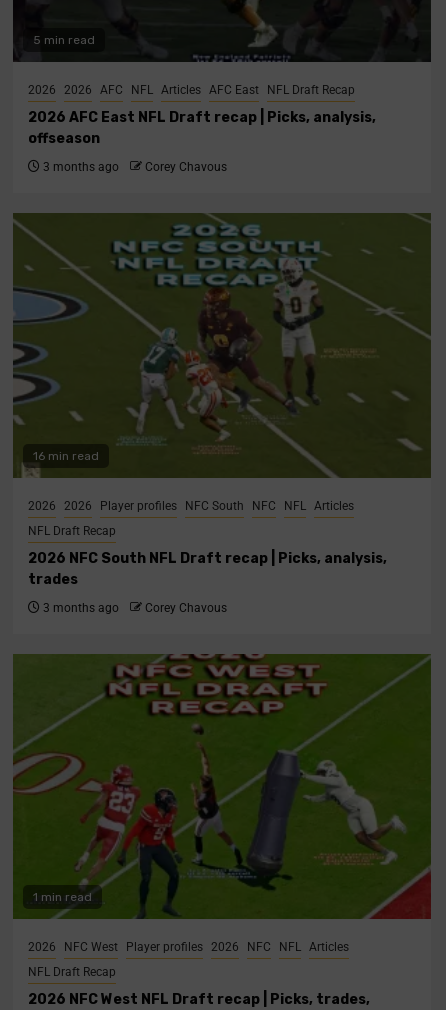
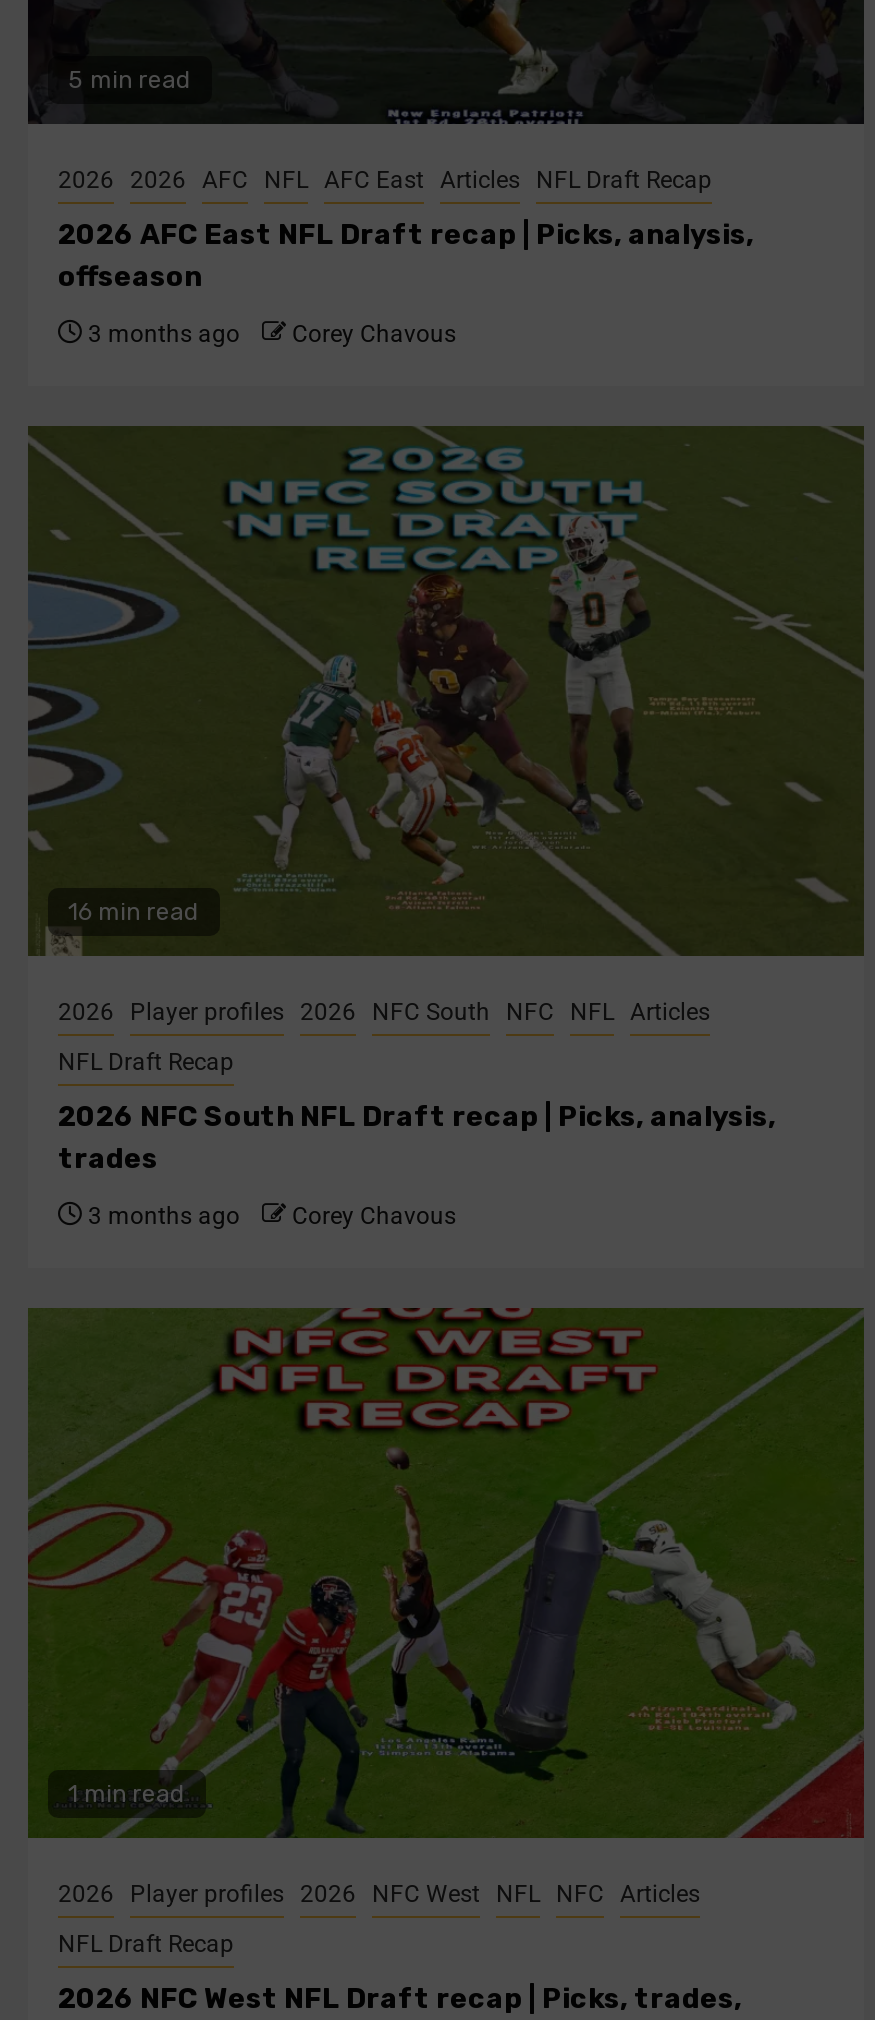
[28,83,355,97] 2026 2026 AFC NFL Articles AFC East NFL Draft Recap -> [58,166,712,194] 2026 2026 AFC NFL AFC East Articles NFL Draft Recap
[28,499,354,513] 2026 2026 Player profiles NFC South NFC NFL Articles -> [58,998,710,1026] 2026 Player profiles 2026 NFC South NFC NFL Articles
[28,940,349,954] 2026 NFC West Player profiles 2026 NFC NFL Articles -> [58,1880,700,1908] 2026 Player profiles 2026 NFC West NFL NFC Articles

